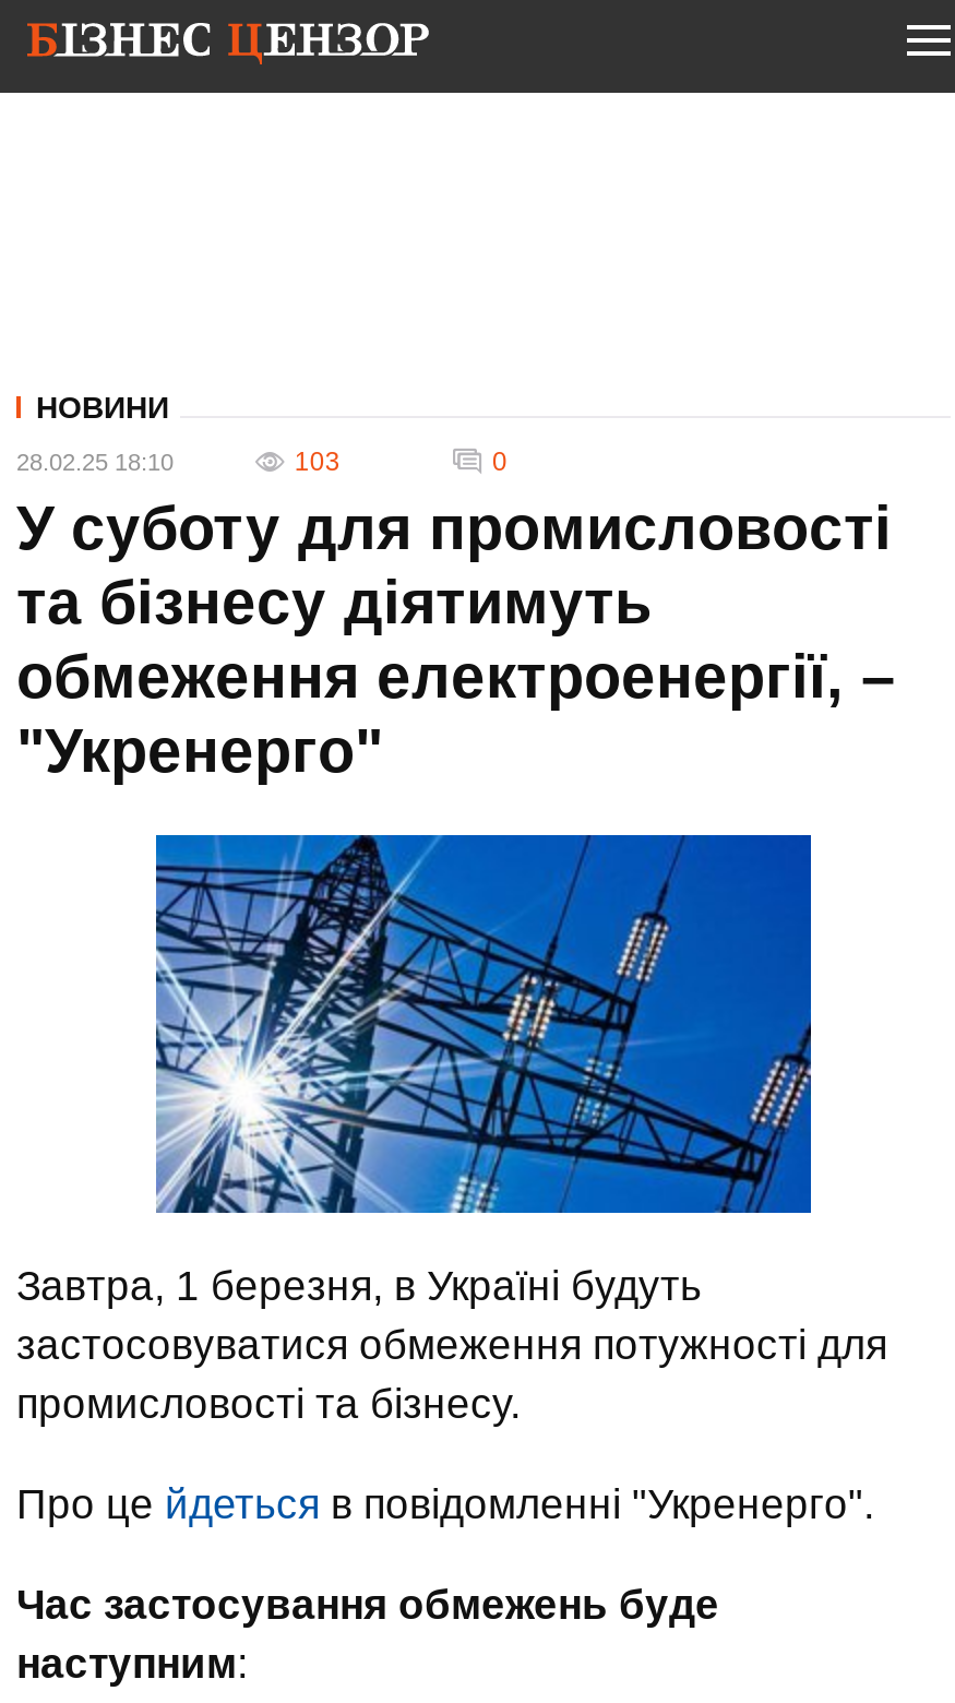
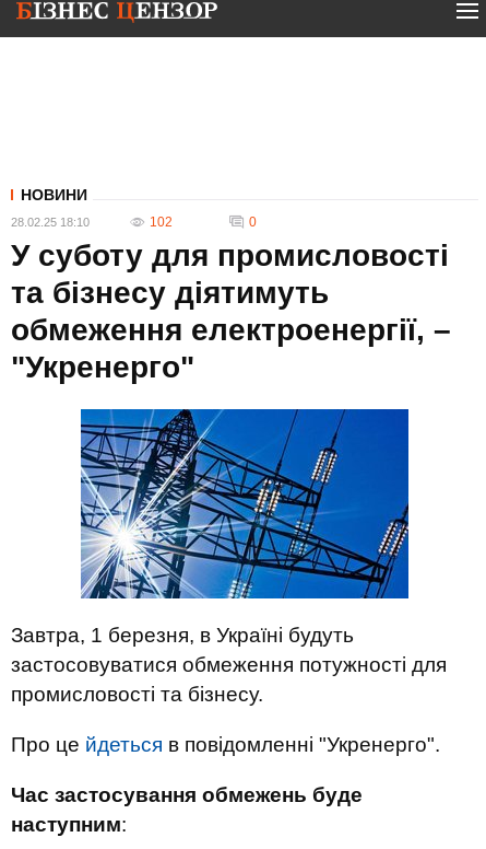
[294,446,340,477] 103 -> [150,214,173,230] 102

